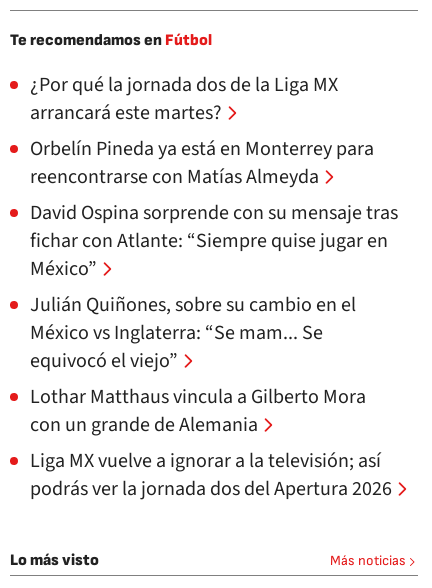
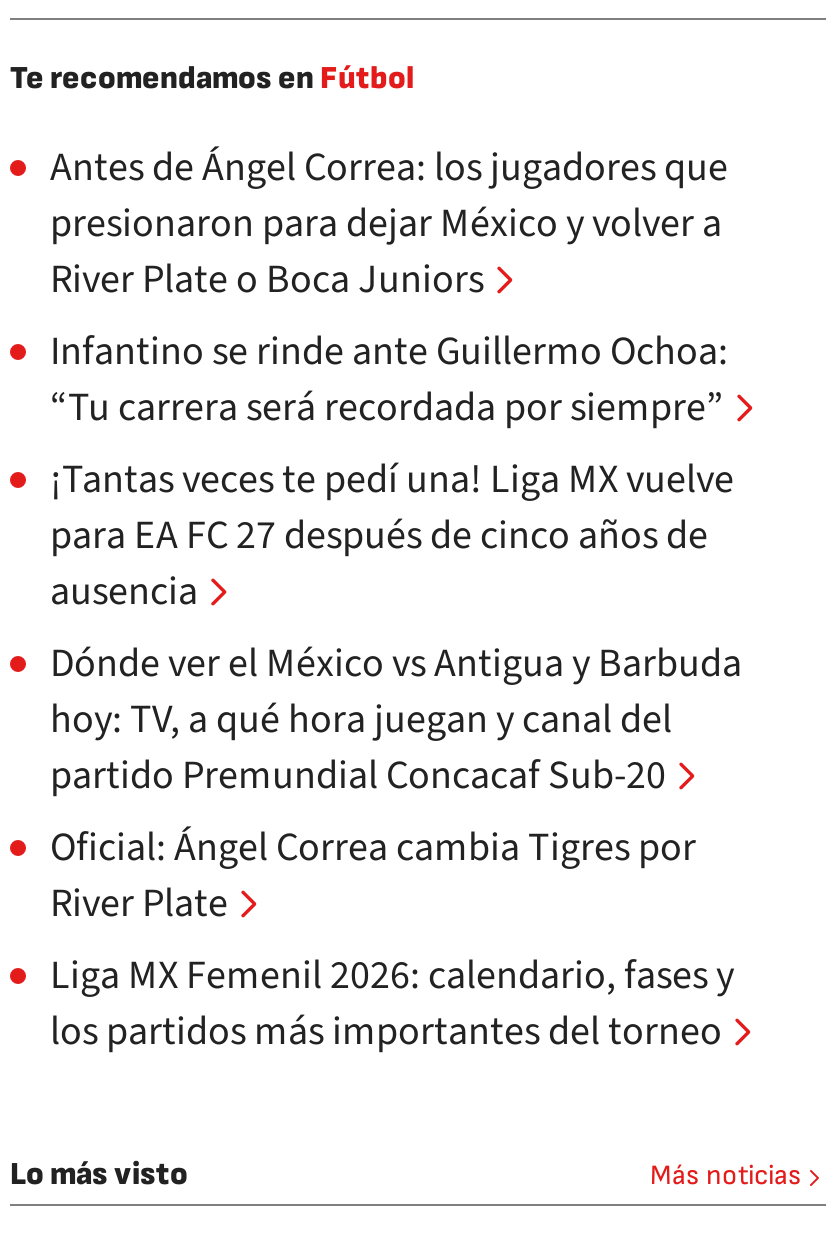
[30,71,398,503] ¿Por qué la jornada dos de la Liga MX | arrancará este martes? | Orbelín Pineda ya está en Monterrey para | reencontrarse con Matías Almeyda | David Ospina sorprende con su mensaje tras | fichar con Atlante: “Siempre quise jugar en | México” | Julián Quiñones, sobre su cambio en el | México vs Inglaterra: “Se mam... Se | equivocó el viejo” | Lothar Matthaus vincula a Gilberto Mora | con un grande de Alemania | Liga MX vuelve a ignorar a la televisión; así | podrás ver la jornada dos del Apertura 2026 -> [50,140,742,1060] Antes de Ángel Correa: los jugadores que | presionaron para dejar México y volver a | River Plate o Boca Juniors | Infantino se rinde ante Guillermo Ochoa: | “Tu carrera será recordada por siempre” | ¡Tantas veces te pedí una! Liga MX vuelve | para EA FC 27 después de cinco años de | ausencia | Dónde ver el México vs Antigua y Barbuda | hoy: TV, a qué hora juegan y canal del | partido Premundial Concacaf Sub-20 | Oficial: Ángel Correa cambia Tigres por | River Plate | Liga MX Femenil 2026: calendario, fases y | los partidos más importantes del torneo

